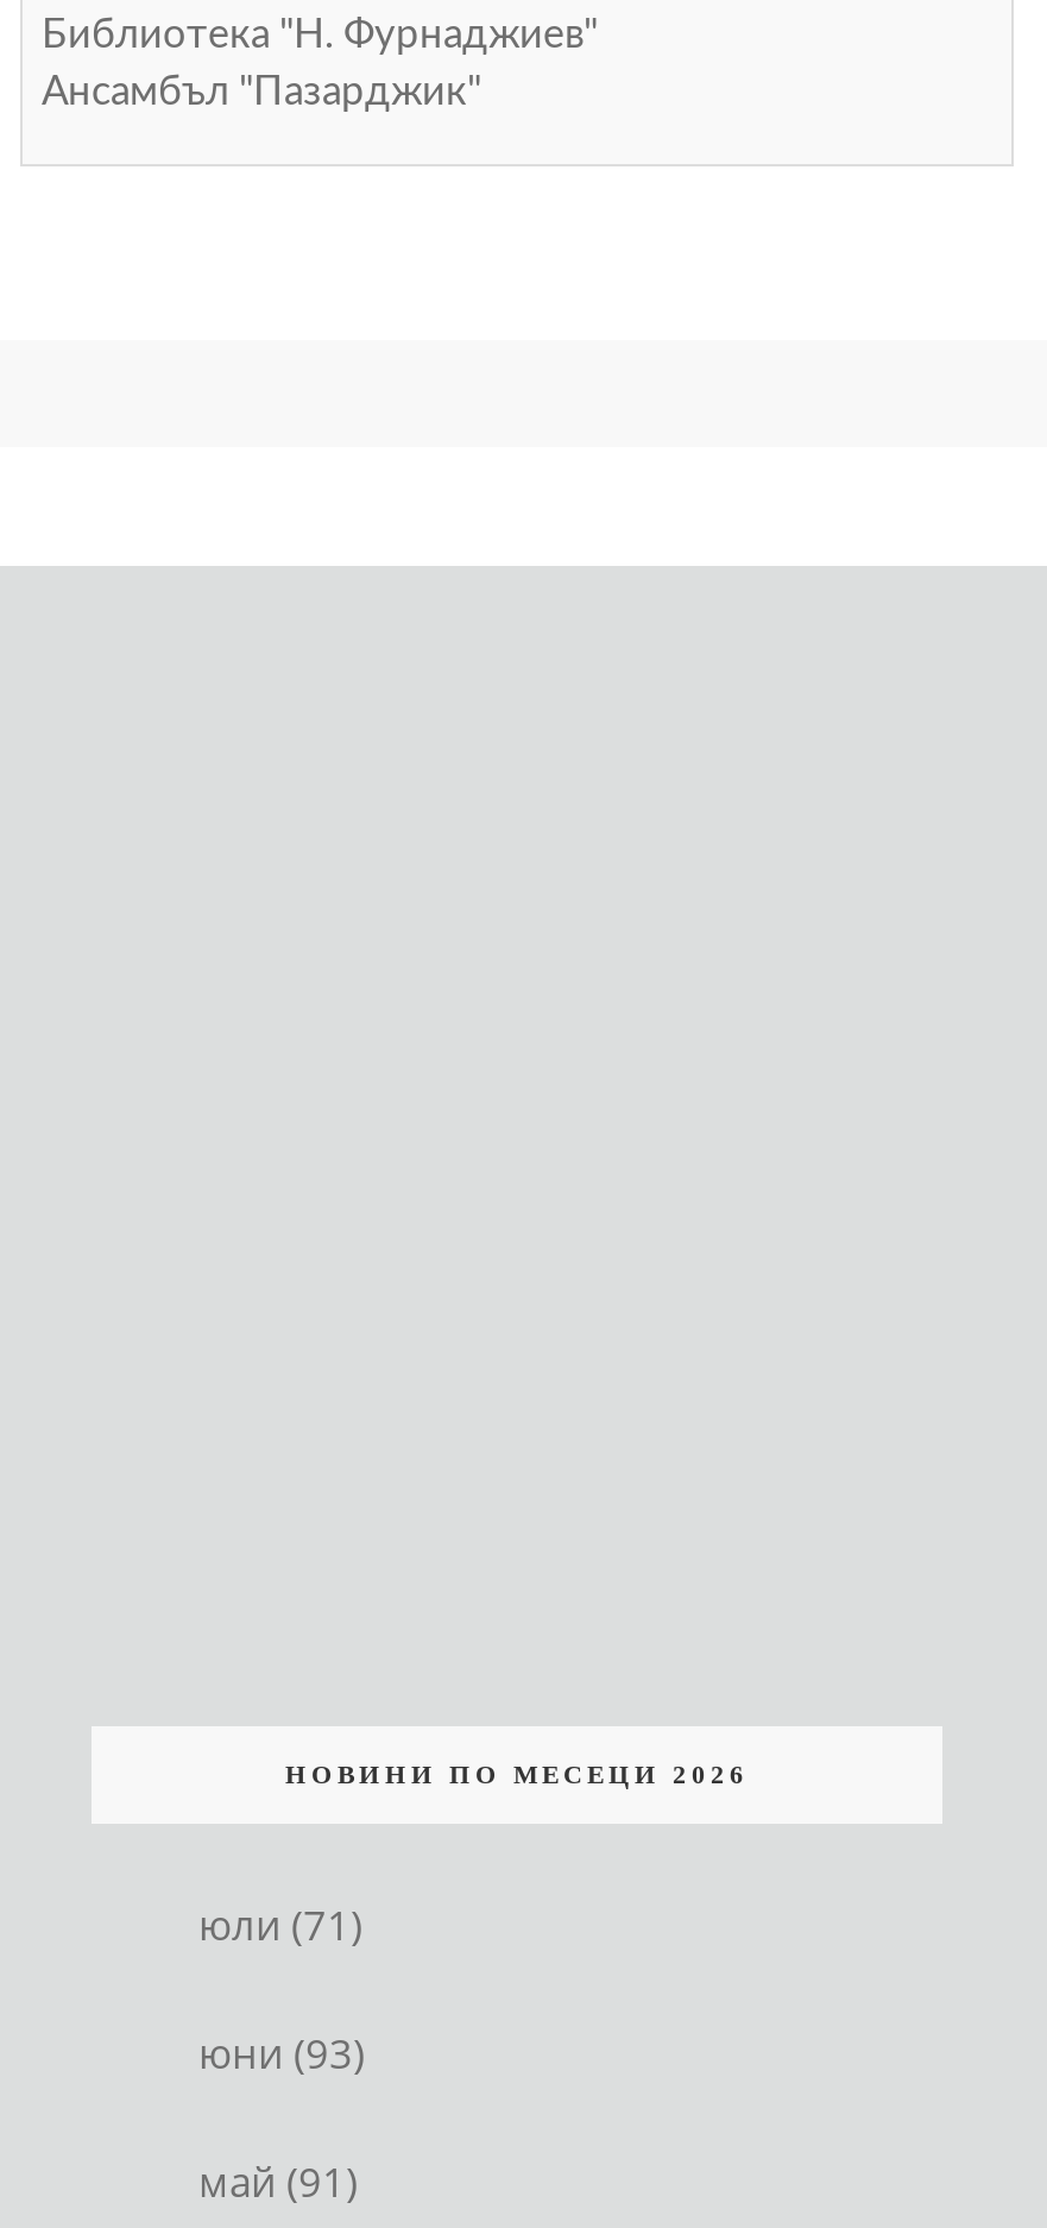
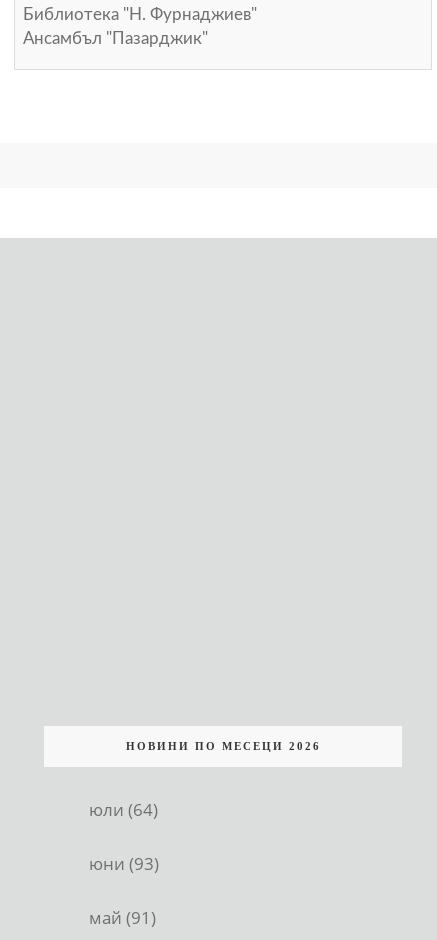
[198,1897,362,1952] юли (71) -> [89,798,158,821] юли (64)

